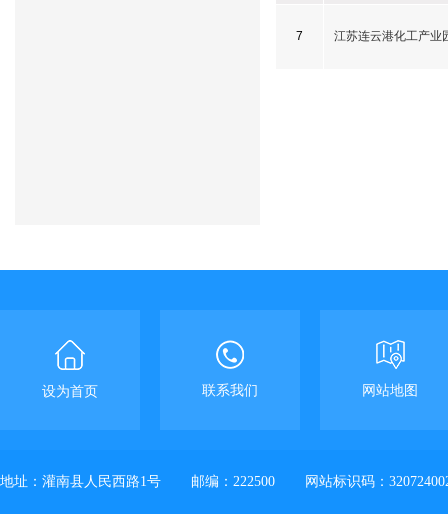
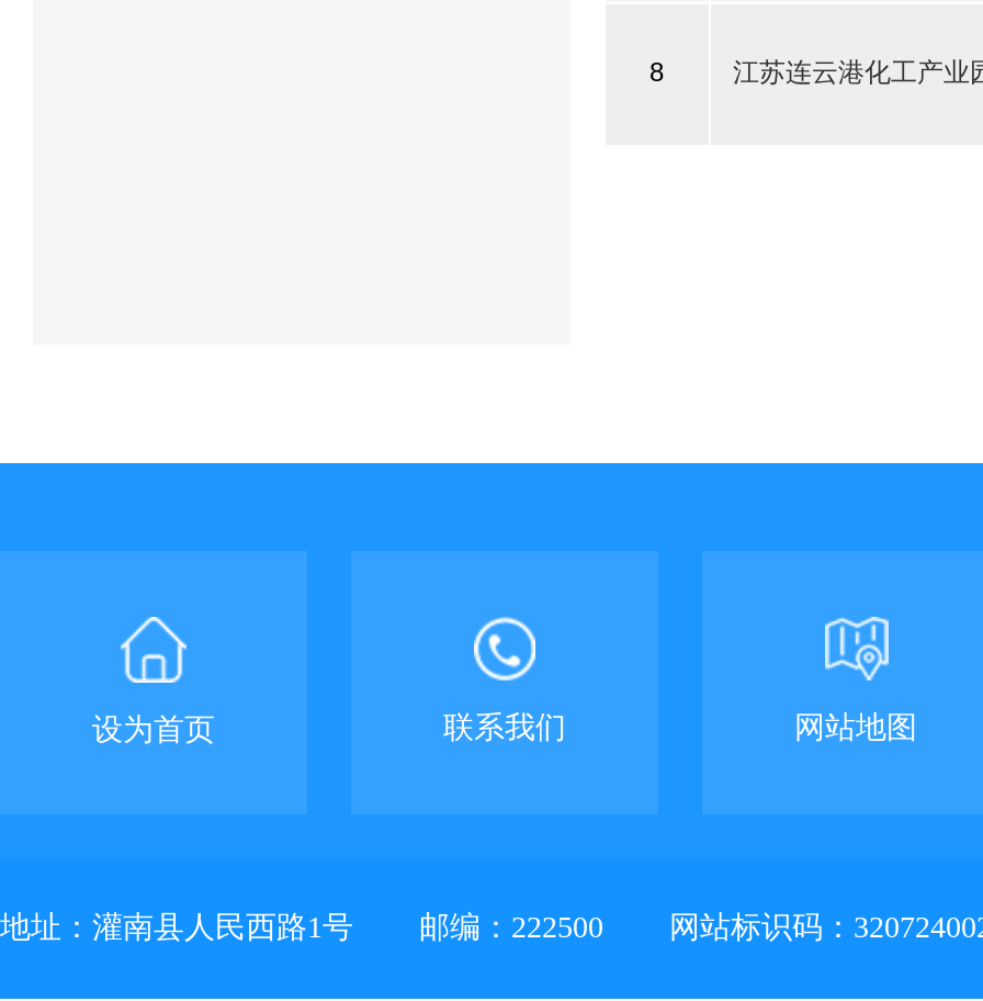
[296,29,303,43] 7 -> [649,57,665,88] 8

